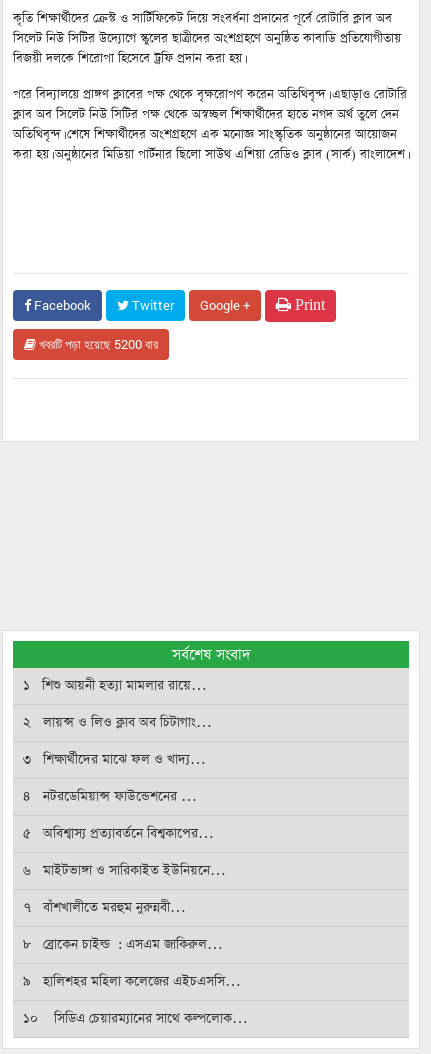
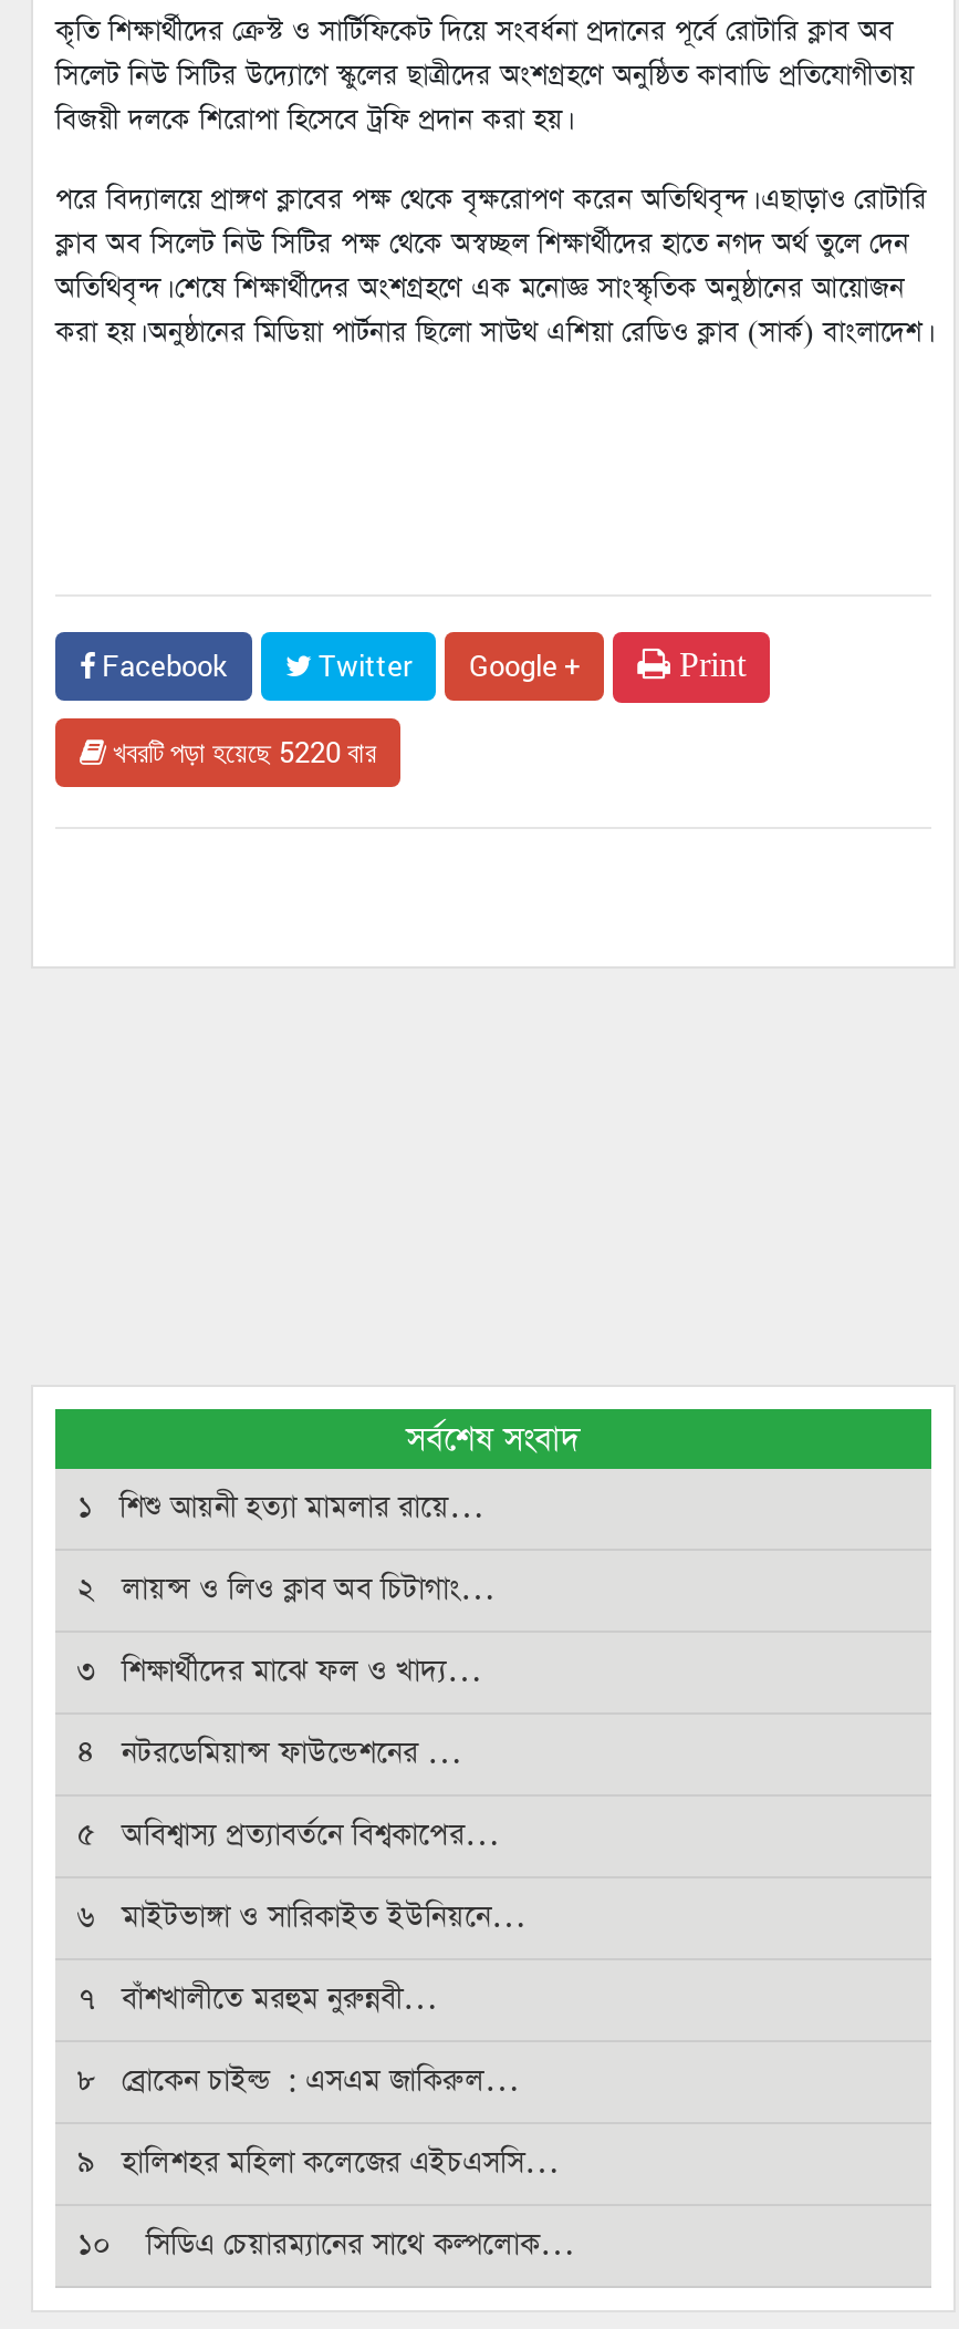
[36,335,158,353] খবরটি পড়া হয়েছে 5200 বার -> [106,731,376,771] খবরটি পড়া হয়েছে 5220 বার

